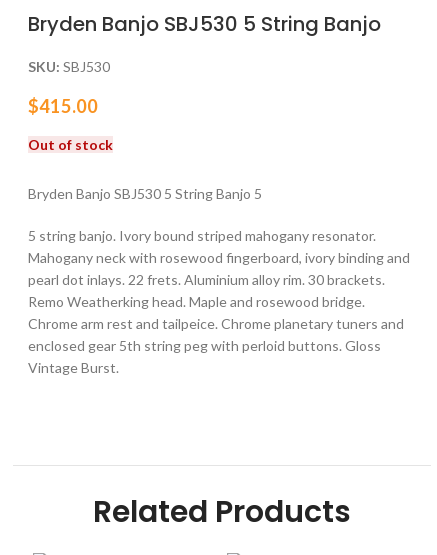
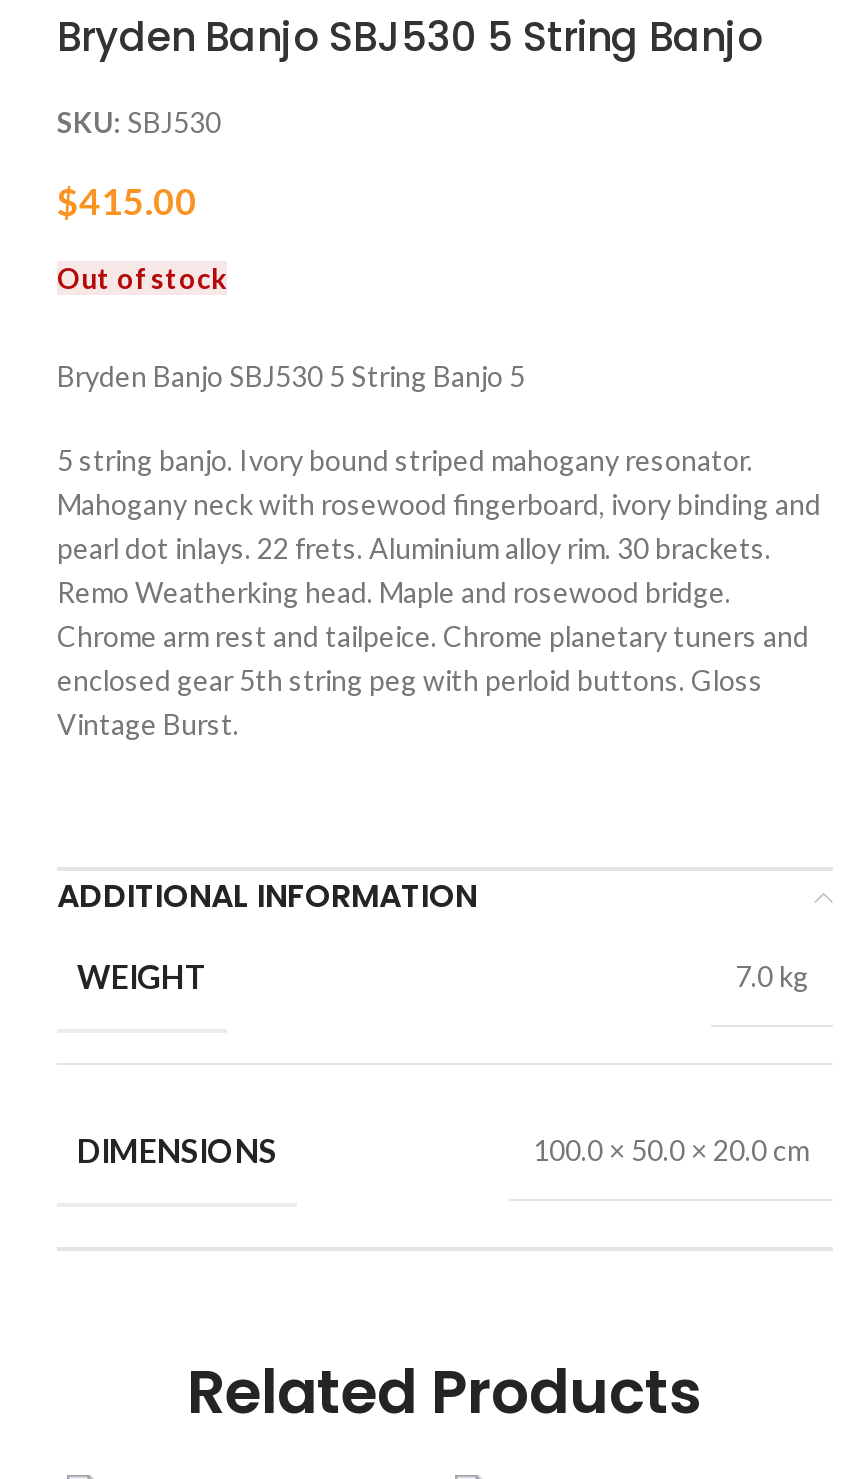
none -> [57,873,809,995] ADDITIONAL INFORMATION | WEIGHT | 7.0 kg
none -> [77,1131,809,1169] DIMENSIONS | 100.0 × 50.0 × 20.0 cm

